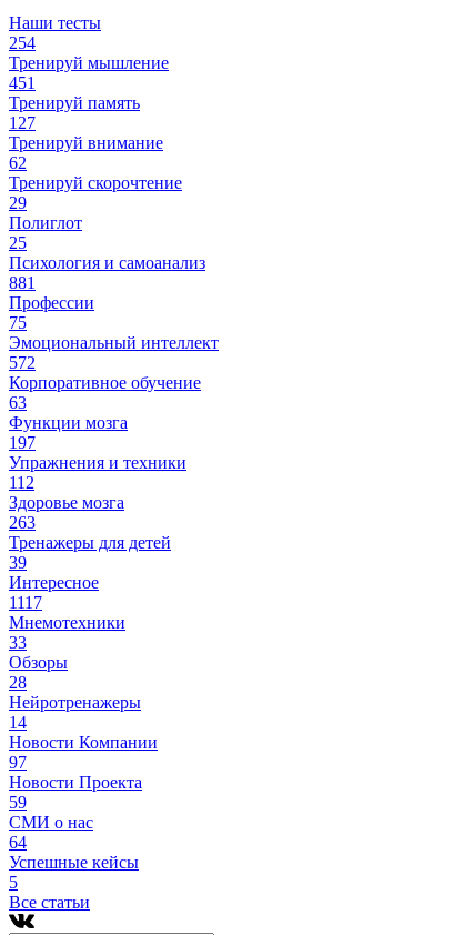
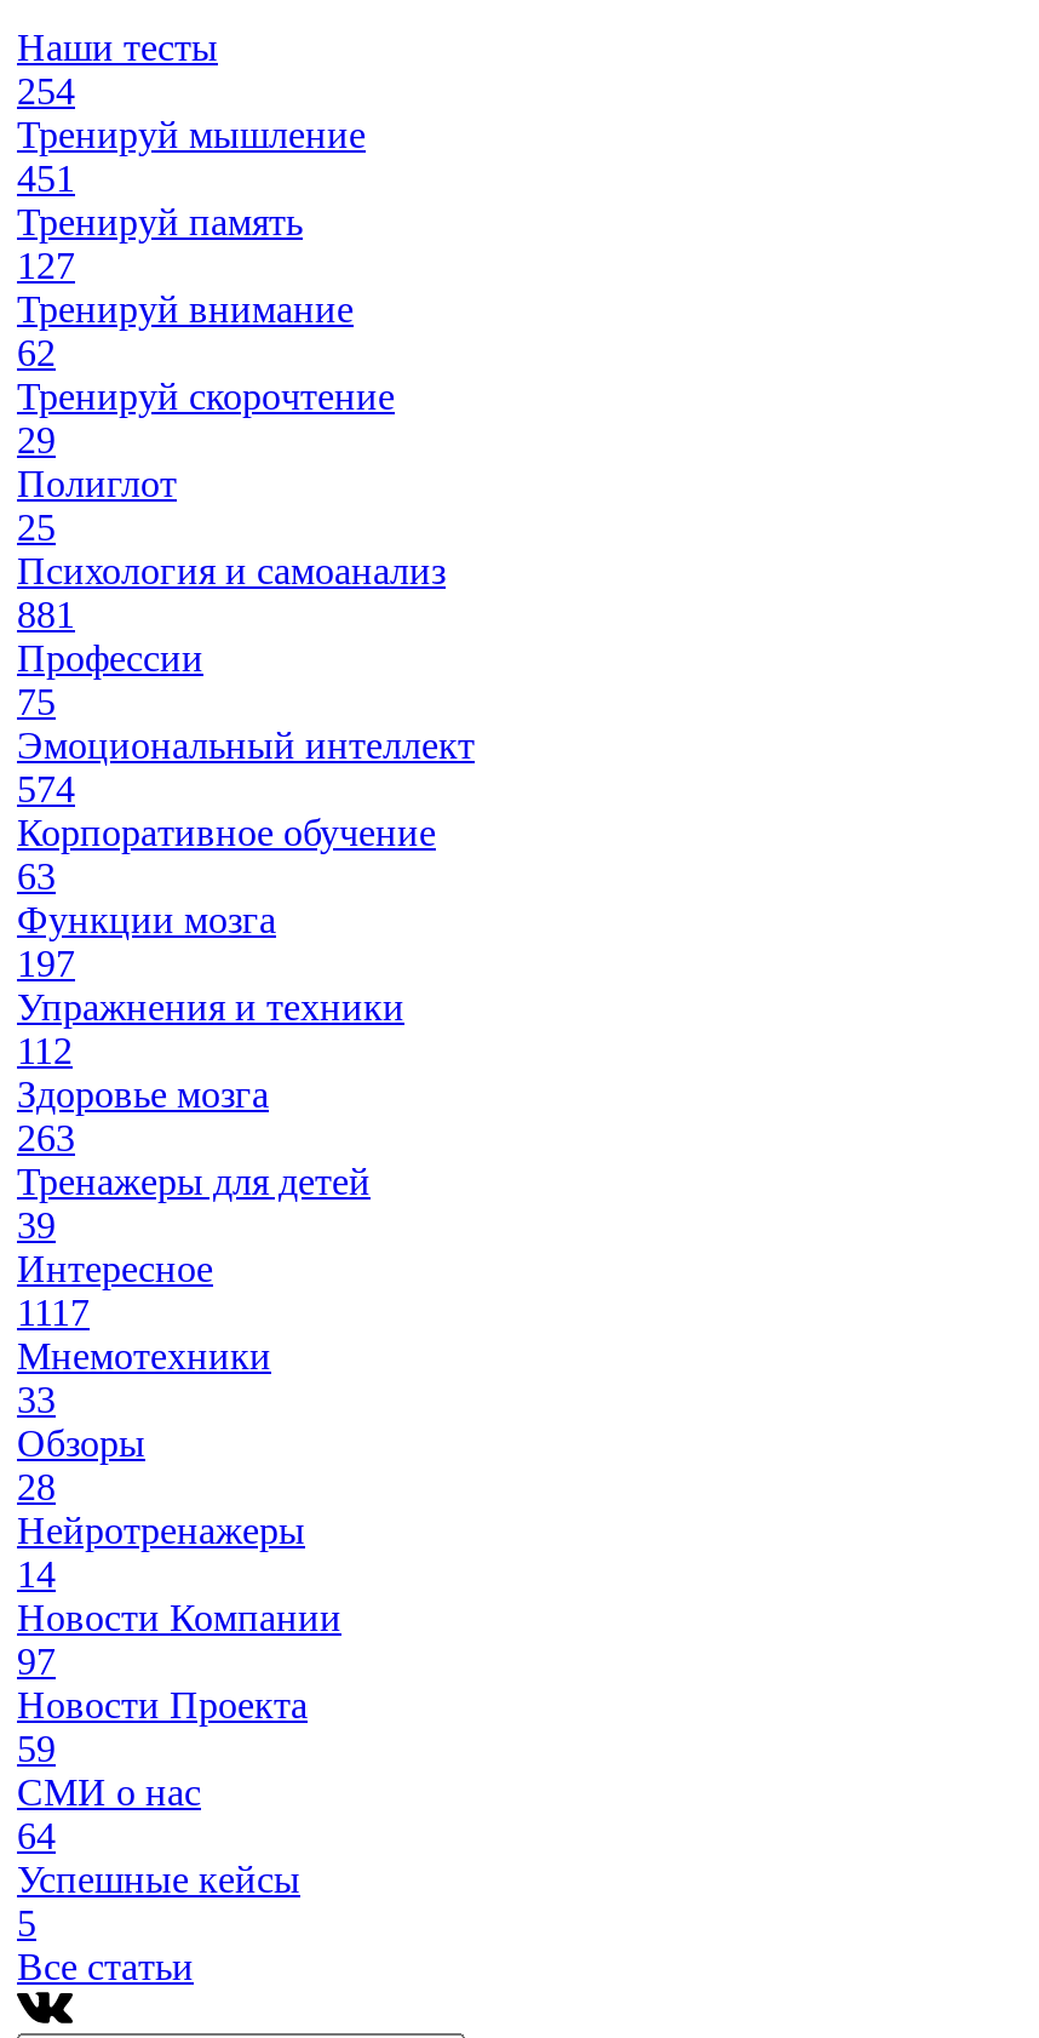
[9,353,36,372] 572 -> [17,767,75,808] 574

